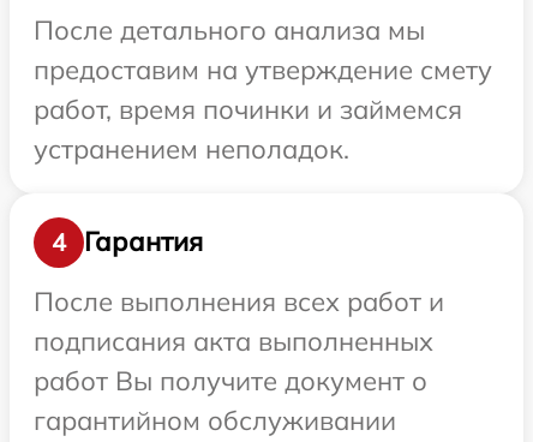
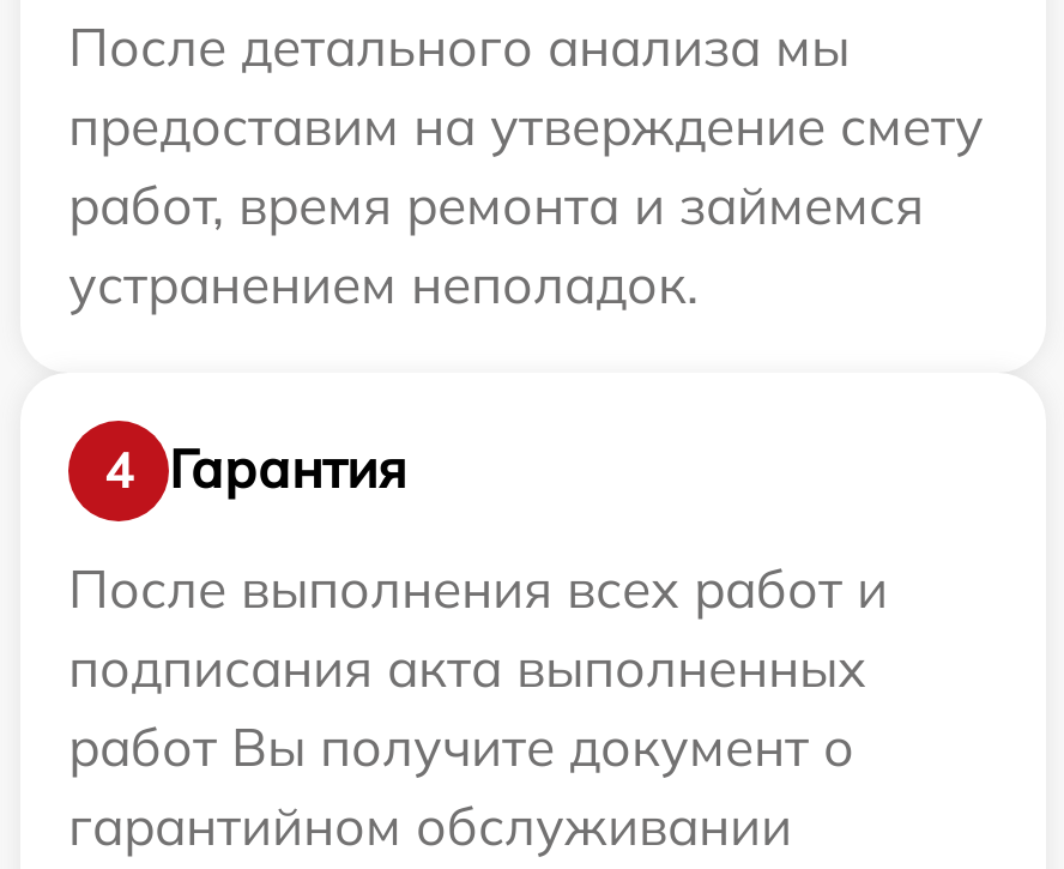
[34,92,462,126] работ, время починки и займемся -> [68,171,924,238] работ, время ремонта и займемся

